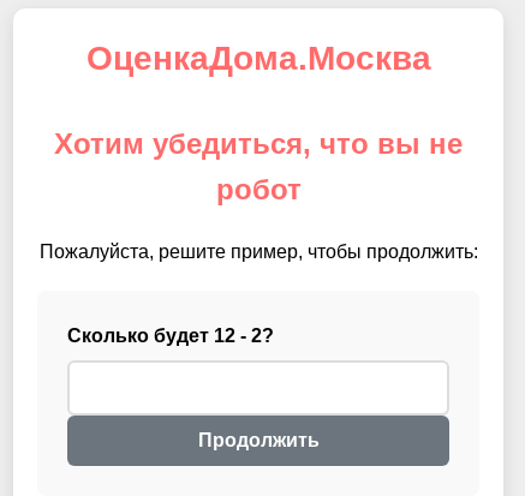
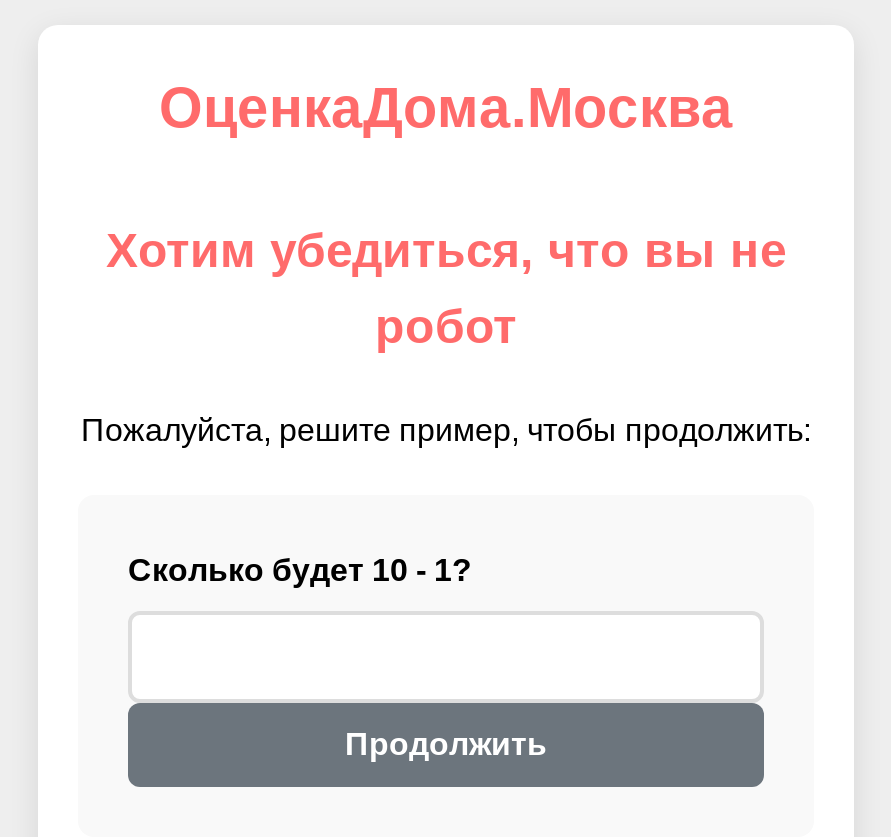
[67,325,274,346] Сколько будет 12 - 2? -> [128,553,472,587] Сколько будет 10 - 1?

